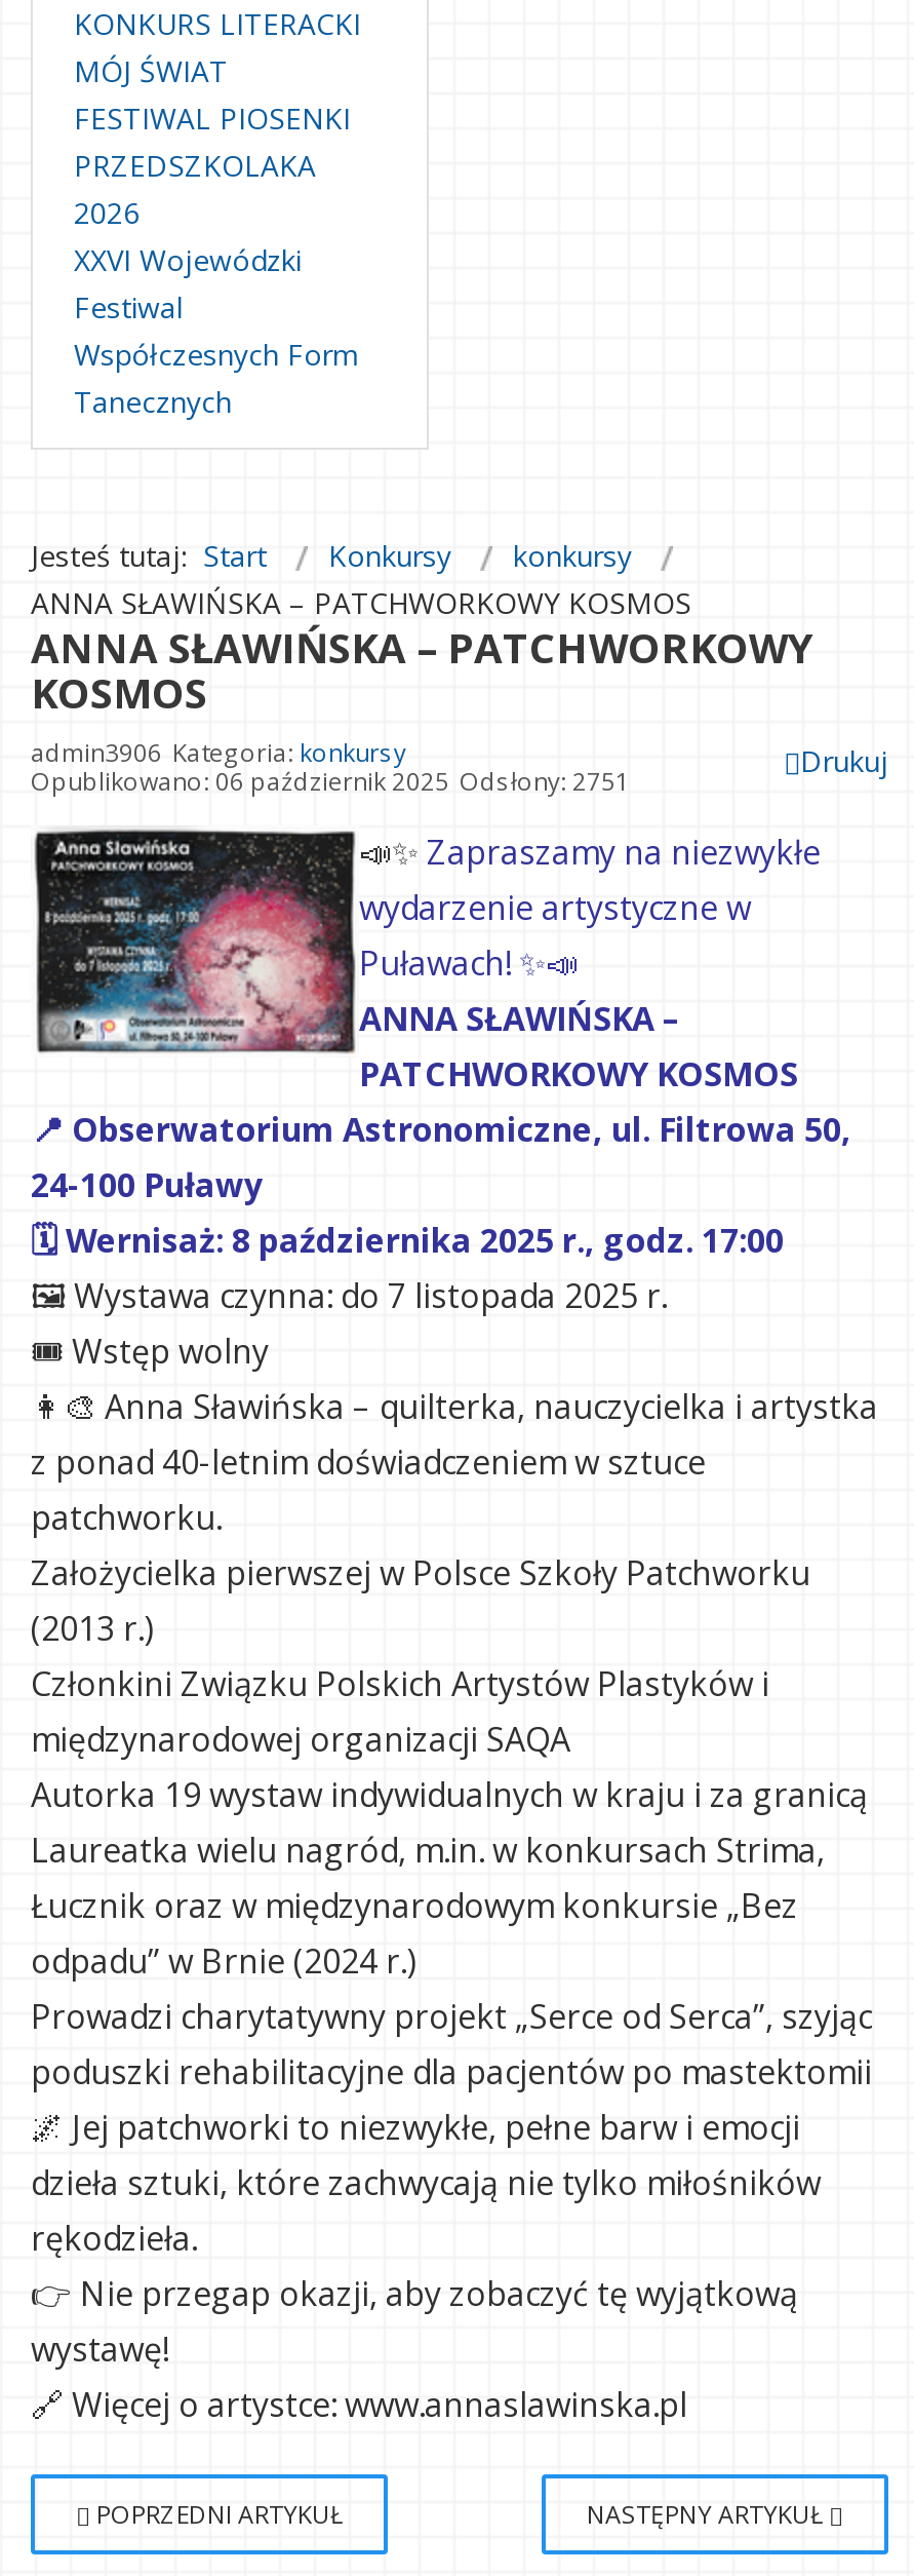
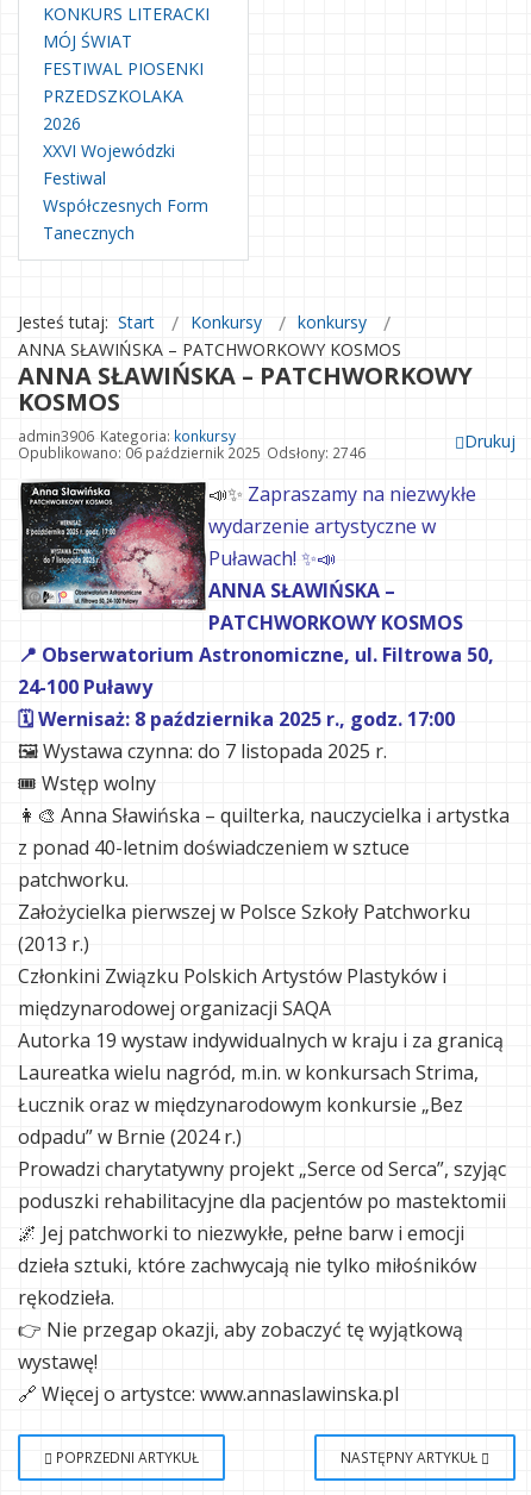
[31,764,630,797] Opublikowano: 06 październik 2025 Odsłony: 2751 -> [18,443,366,462] Opublikowano: 06 październik 2025 Odsłony: 2746

